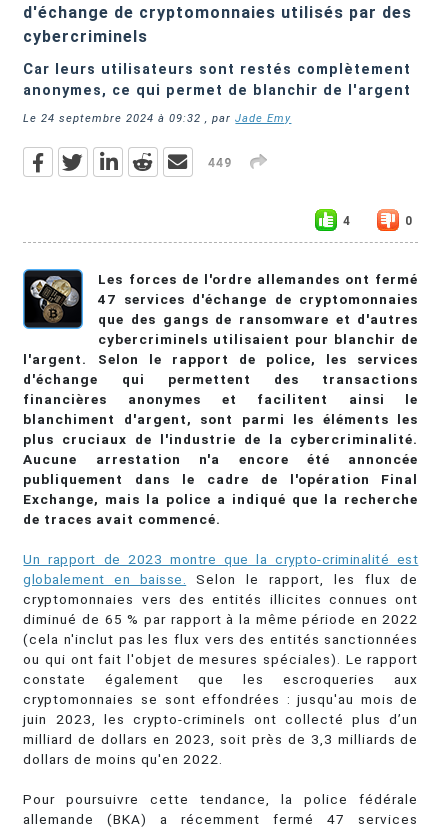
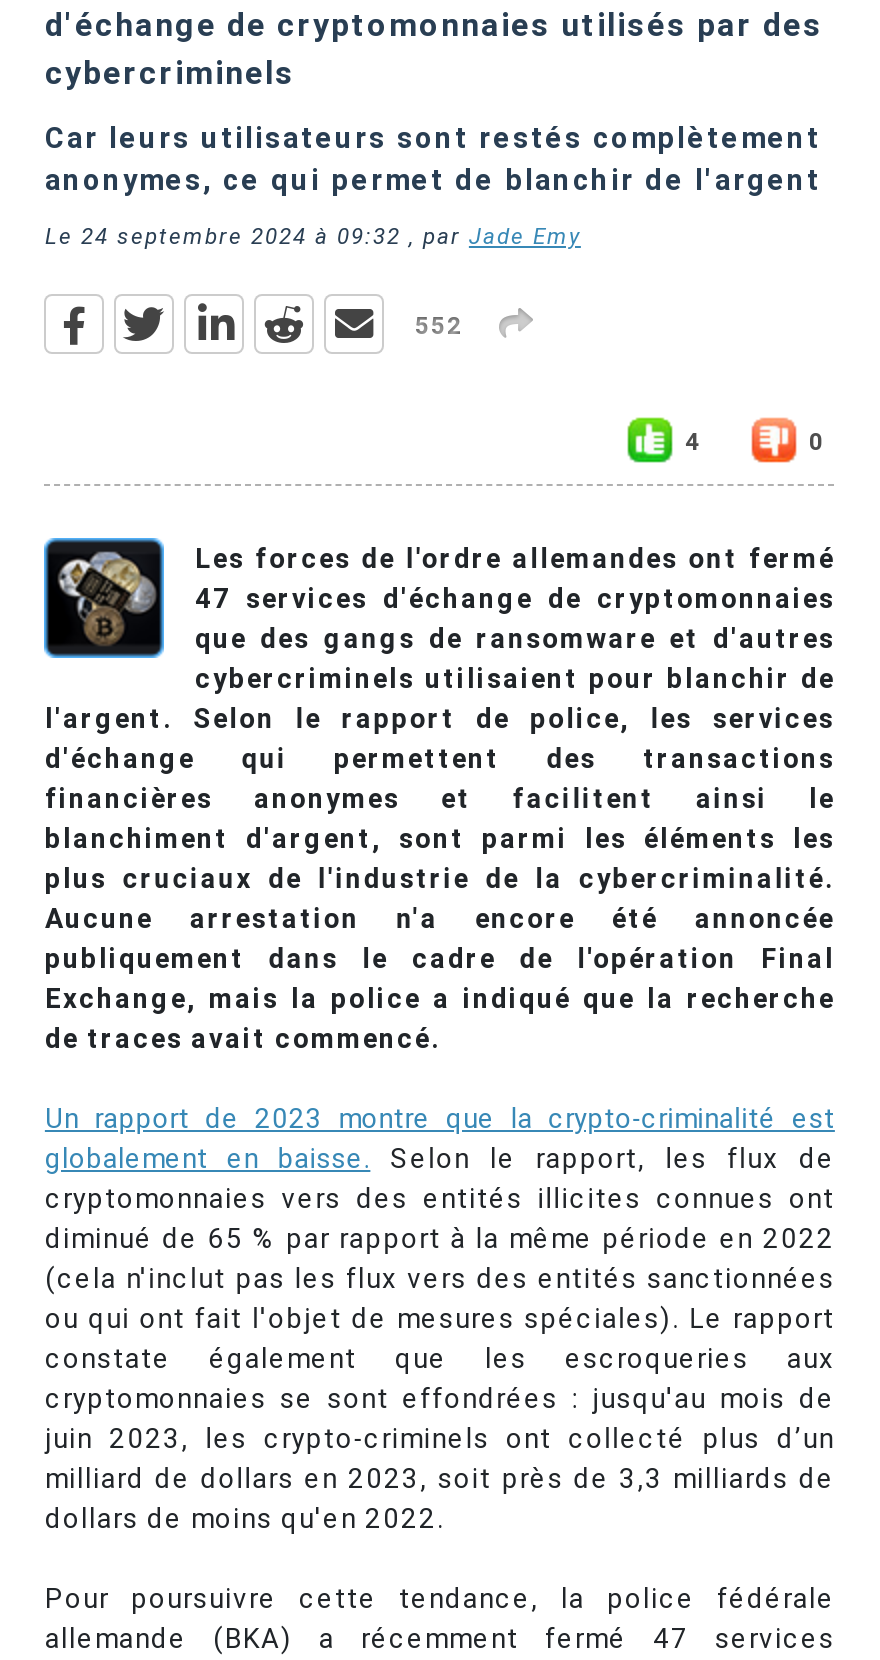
[208,156,232,170] 449 -> [415,313,463,341] 552

